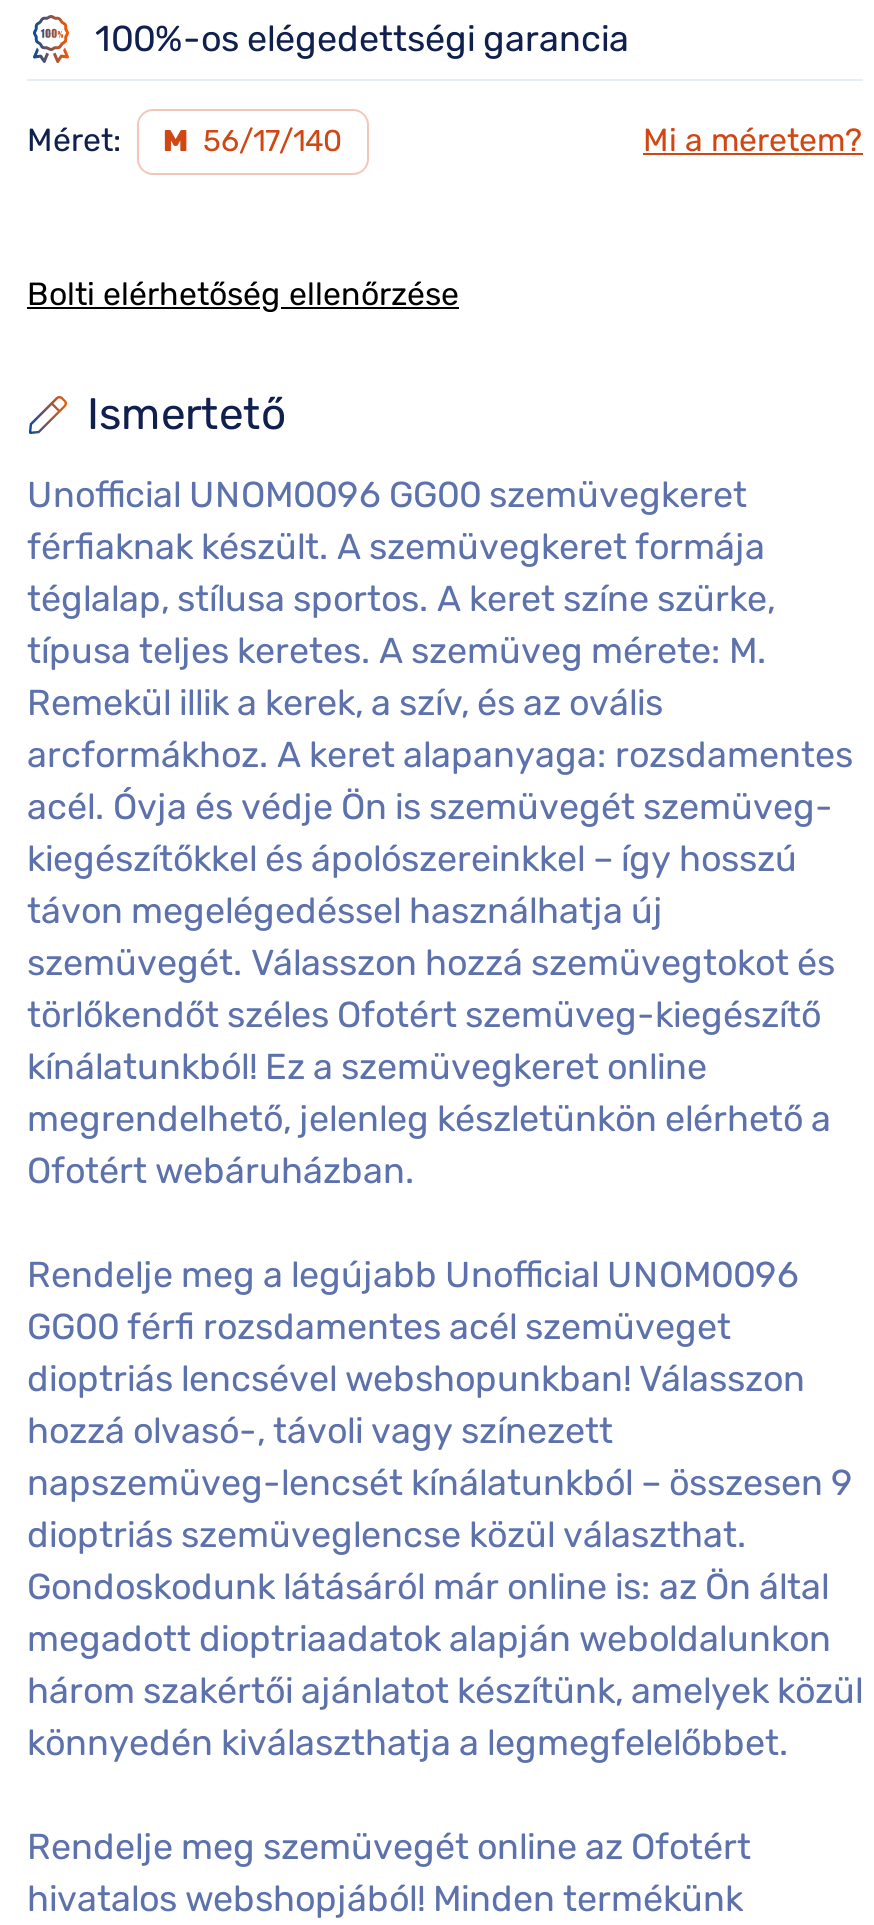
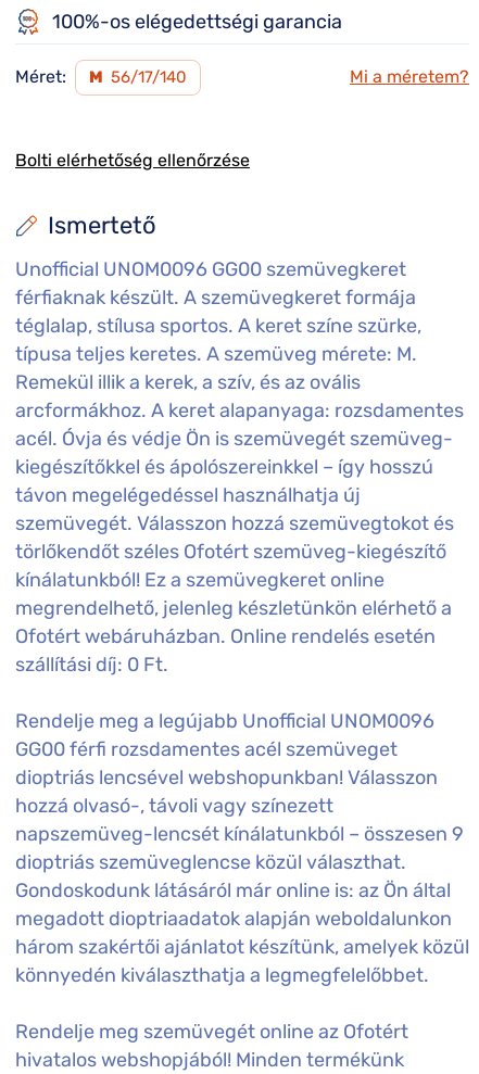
[27,1148,415,1192] Ofotért webáruházban. -> [15,624,436,676] Ofotért webáruházban. Online rendelés esetén | szállítási díj: 0 Ft.

